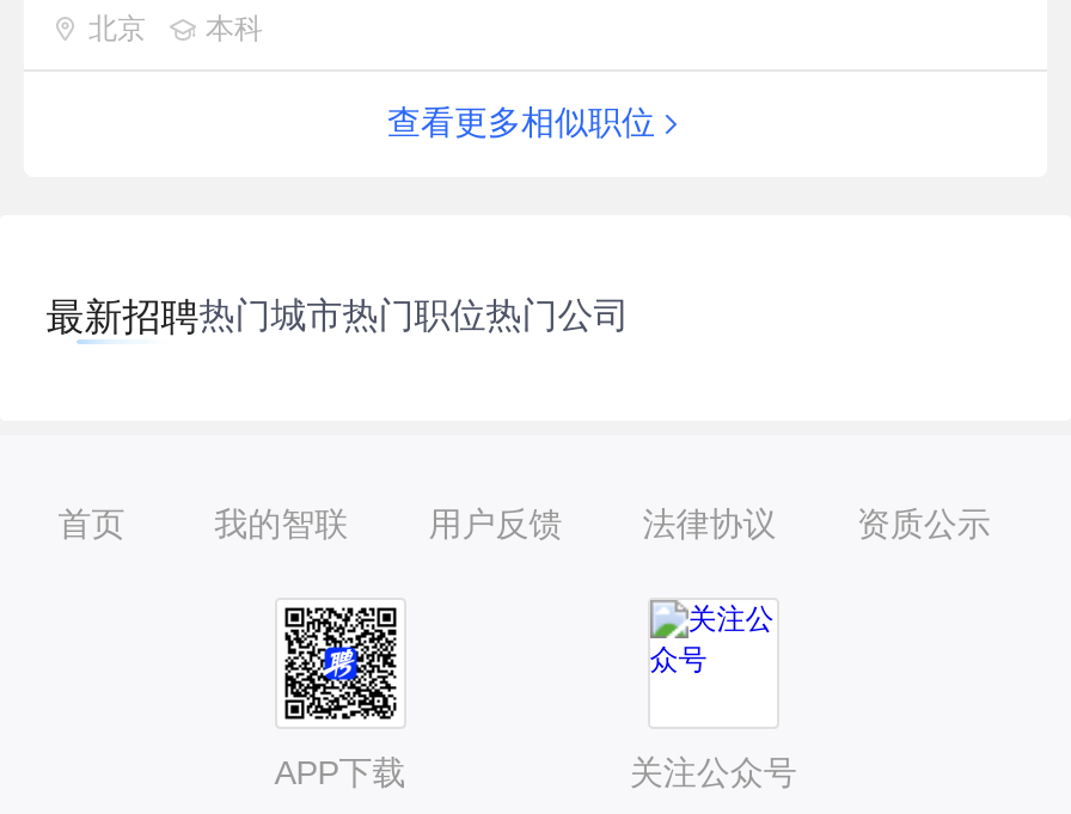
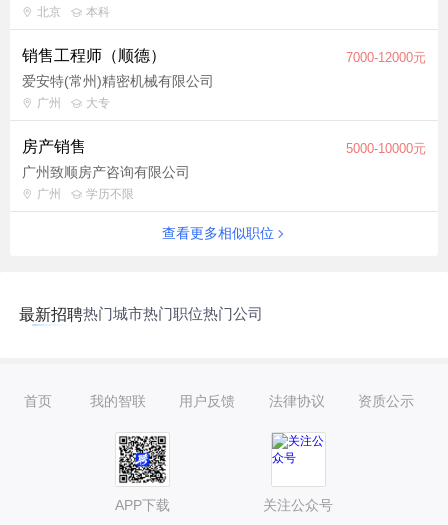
none -> [22,47,426,201] 销售工程师（顺德） | 7000-12000元 | 爱安特(常州)精密机械有限公司 | 广州 | 大专 | 房产销售 | 5000-10000元 | 广州致顺房产咨询有限公司 | 广州 | 学历不限

